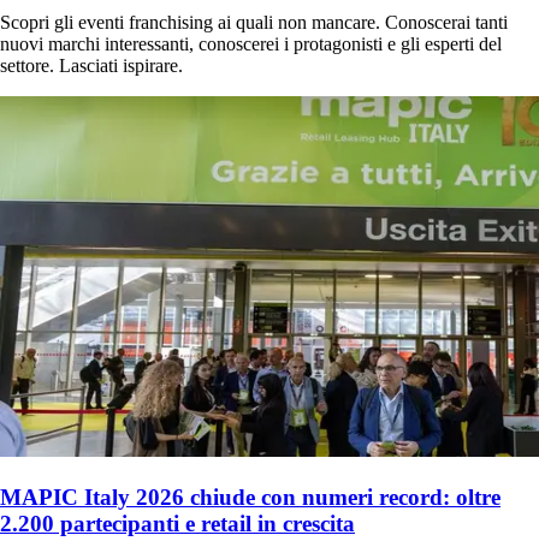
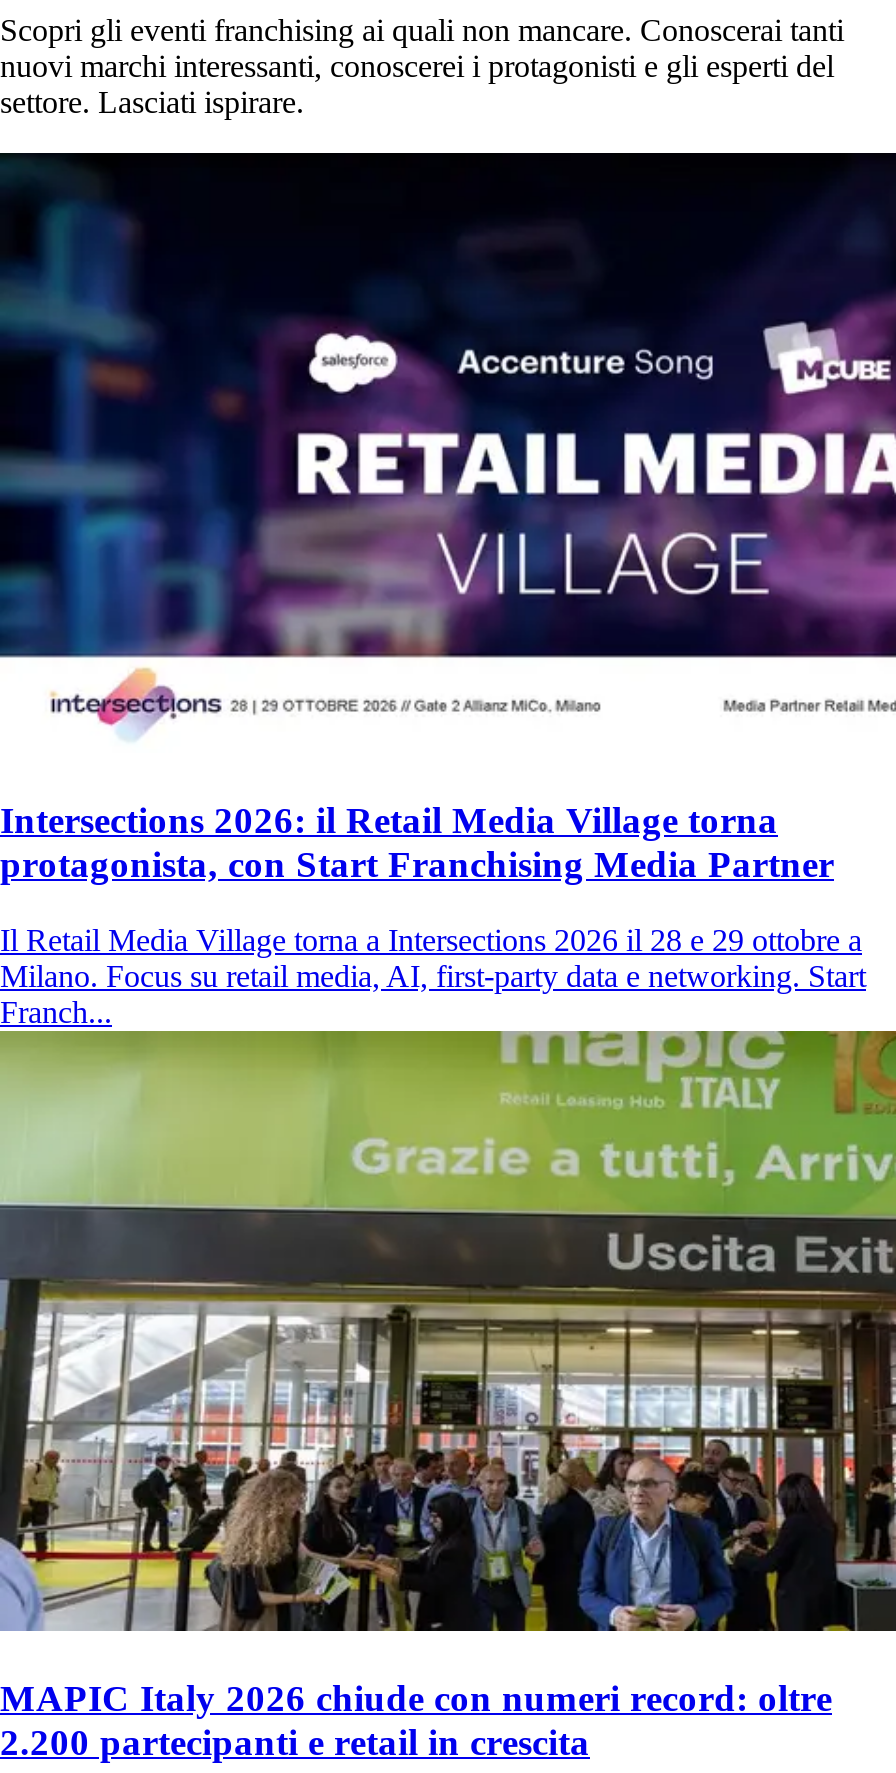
none -> [0,151,890,1029] [image] | Intersections 2026: il Retail Media Village torna | protagonista, con Start Franchising Media Partner | Il Retail Media Village torna a Intersections 2026 il 28 e 29 ottobre a | Milano. Focus su retail media, AI, first-party data e networking. Start | Franch...

